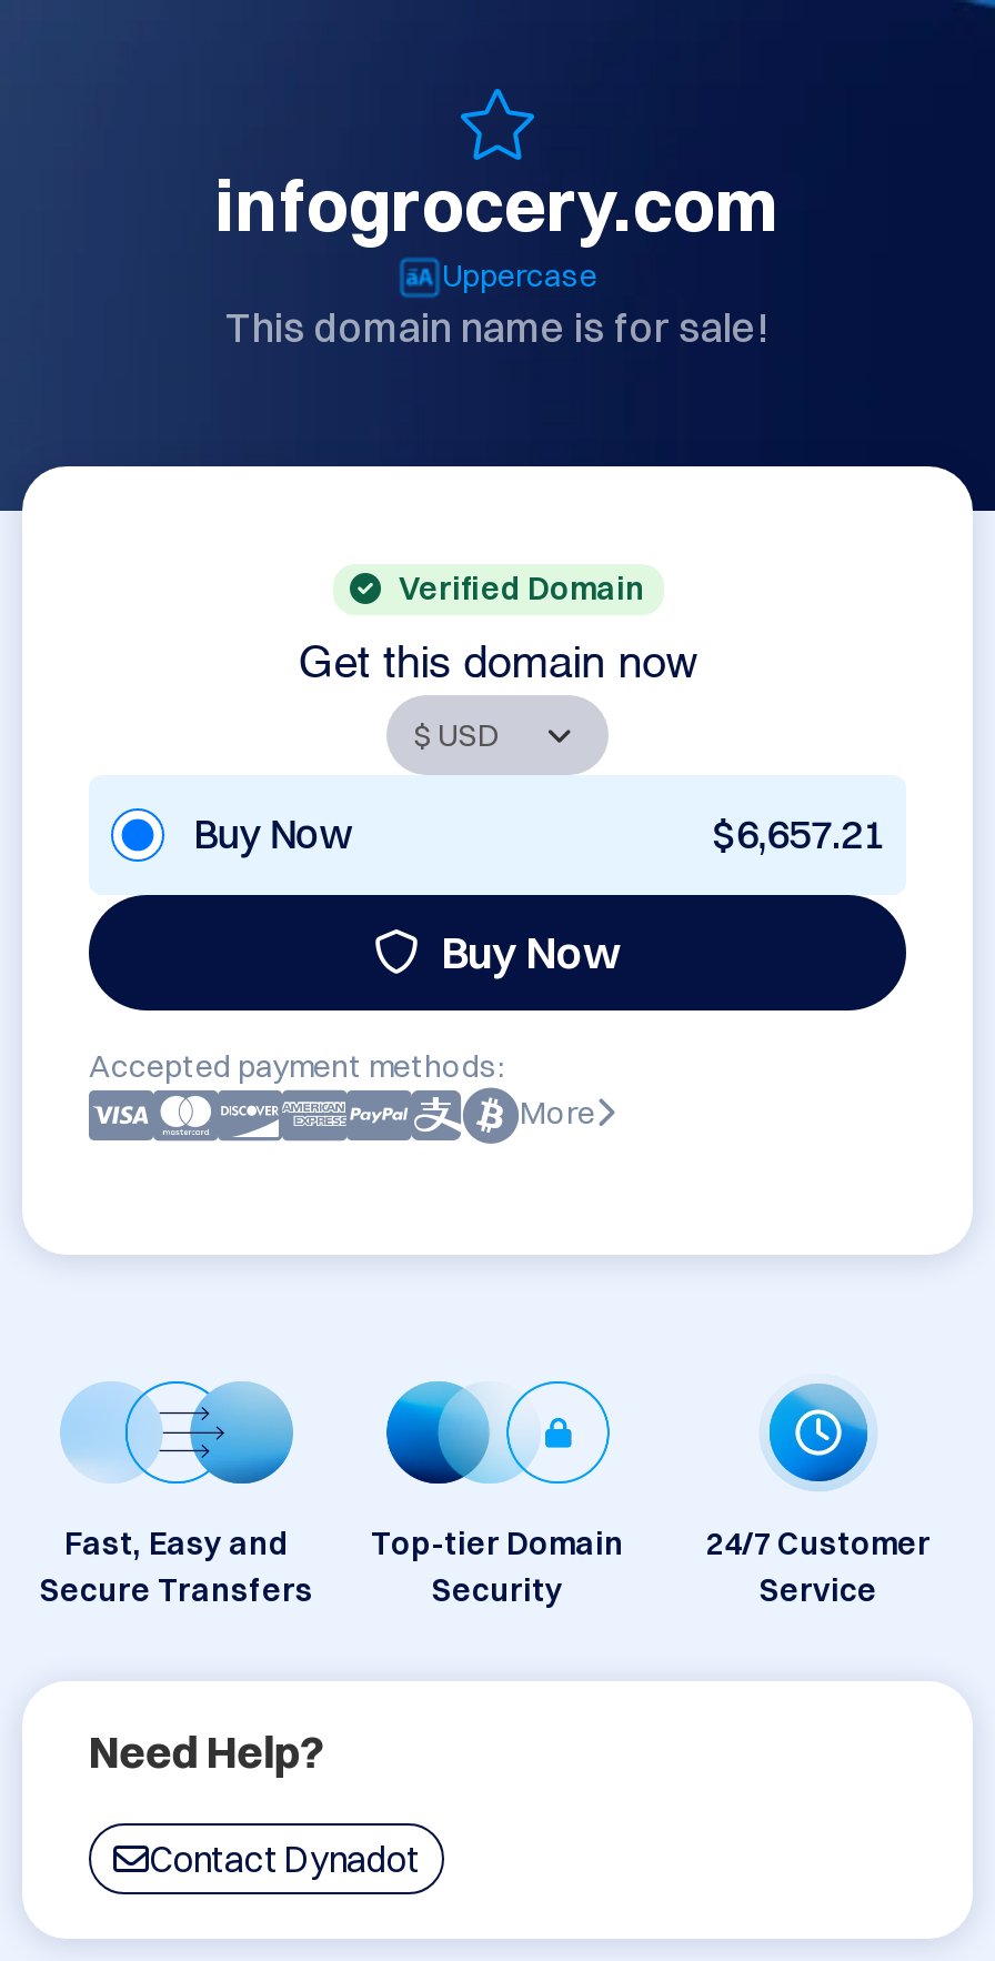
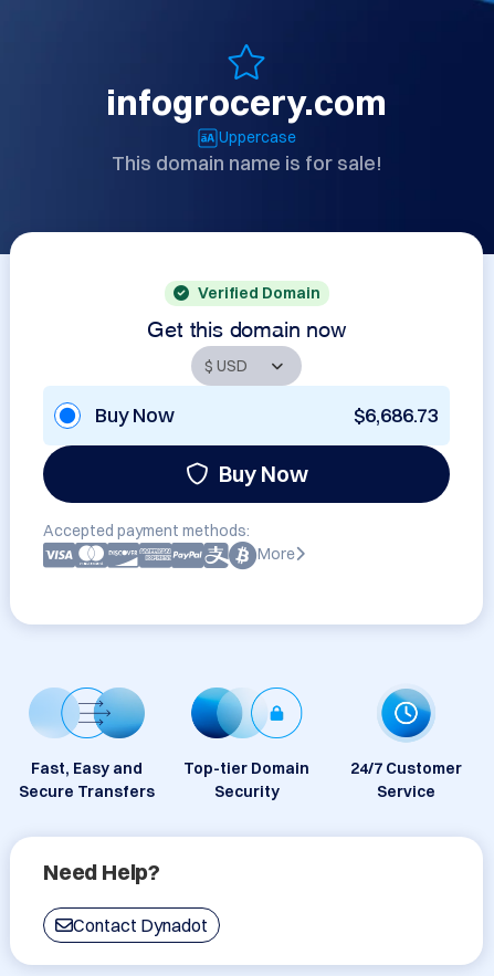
[712,808,884,859] $6,657.21 -> [353,402,439,428] $6,686.73

